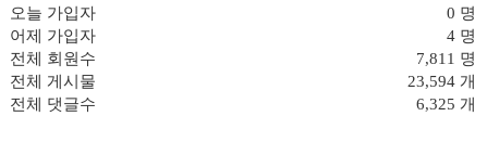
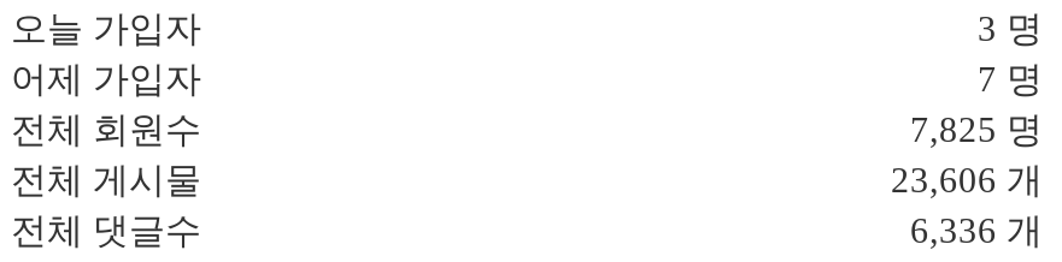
[447,4,476,22] 0 명 -> [978,9,1043,48] 3 명
[447,27,476,44] 4 명 -> [978,60,1043,98] 7 명
[416,50,476,67] 7,811 명 -> [910,110,1043,149] 7,825 명
[407,73,476,90] 23,594 개 -> [891,161,1043,199] 23,606 개
[416,95,476,113] 6,325 개 -> [910,211,1043,250] 6,336 개

